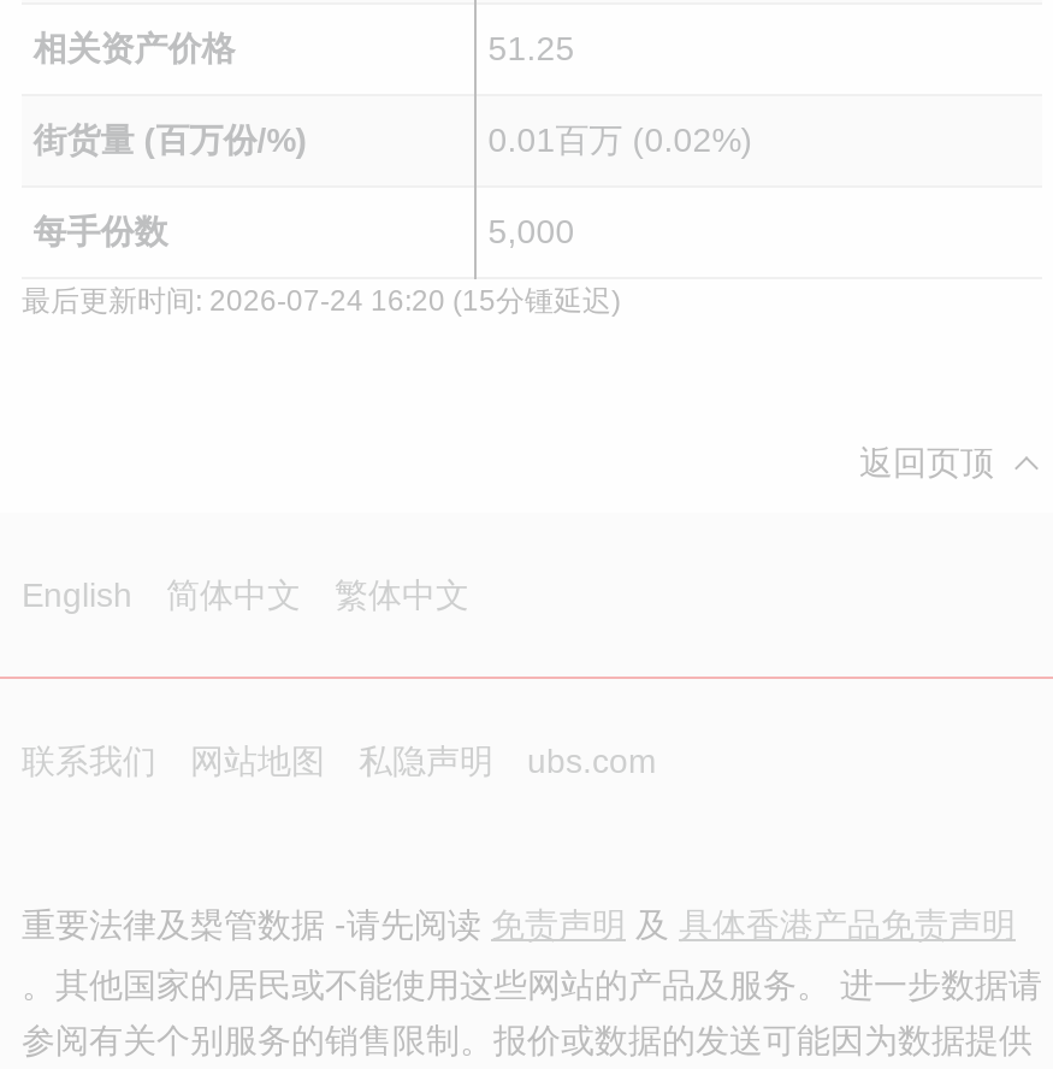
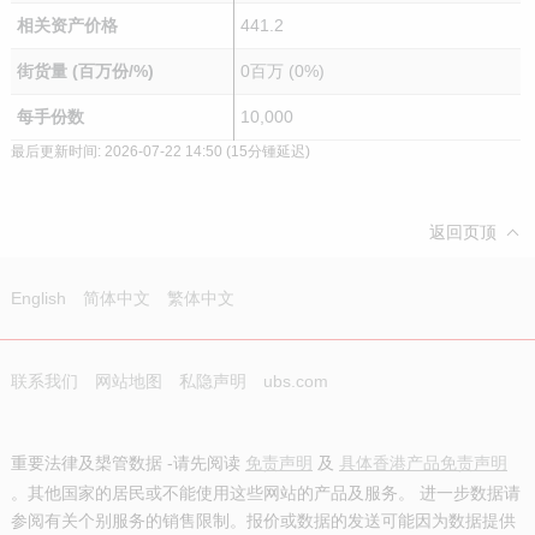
[488,29,575,67] 51.25 -> [240,16,283,35] 441.2
[488,120,753,159] 0.01百万 (0.02%) -> [240,61,324,81] 0百万 (0%)
[488,212,575,250] 5,000 -> [240,107,293,126] 10,000
[22,284,621,318] 最后更新时间: 2026-07-24 16:20 (15分锺延迟) -> [11,143,310,160] 最后更新时间: 2026-07-22 14:50 (15分锺延迟)

